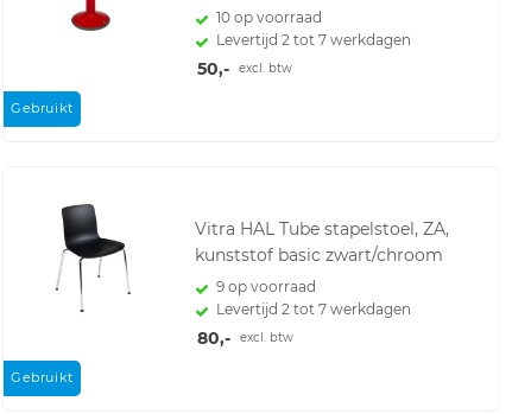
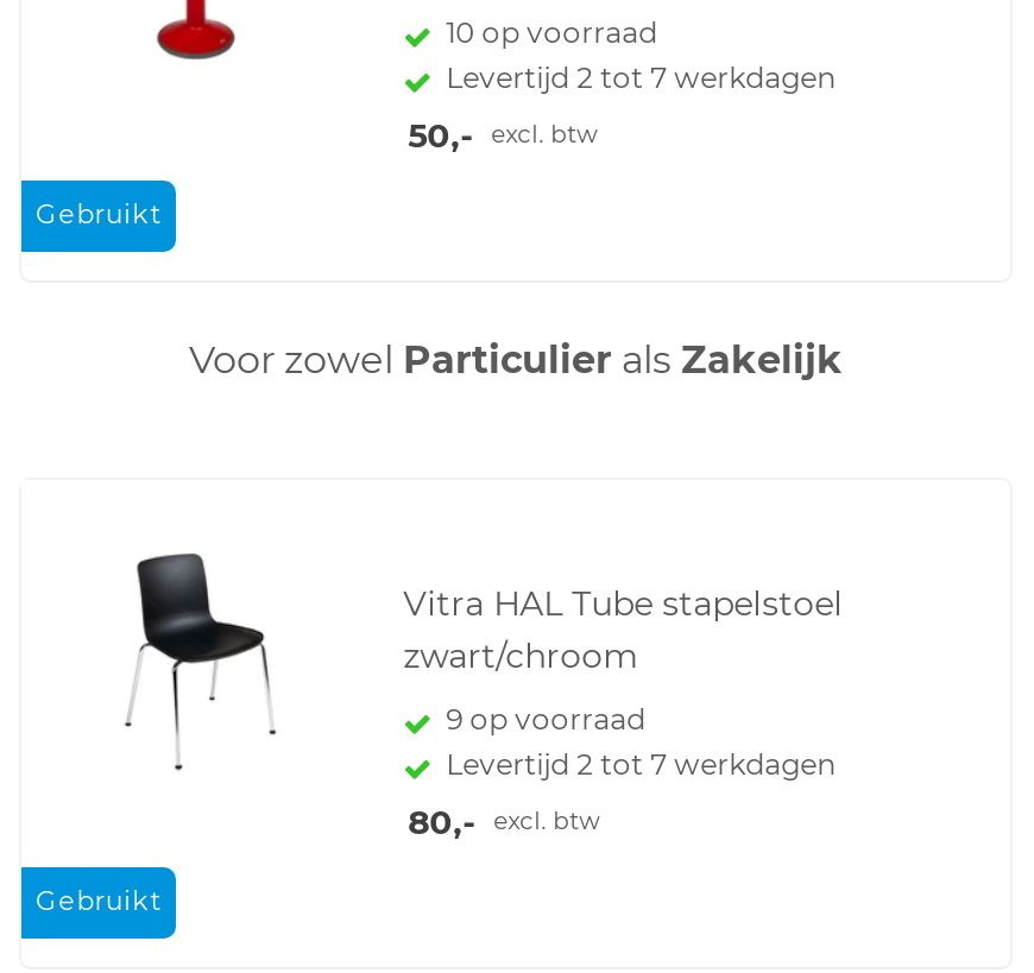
none -> [189,338,843,383] Voor zowel Particulier als Zakelijk
[194,219,449,266] Vitra HAL Tube stapelstoel, ZA, | kunststof basic zwart/chroom -> [403,583,843,678] Vitra HAL Tube stapelstoel | zwart/chroom

